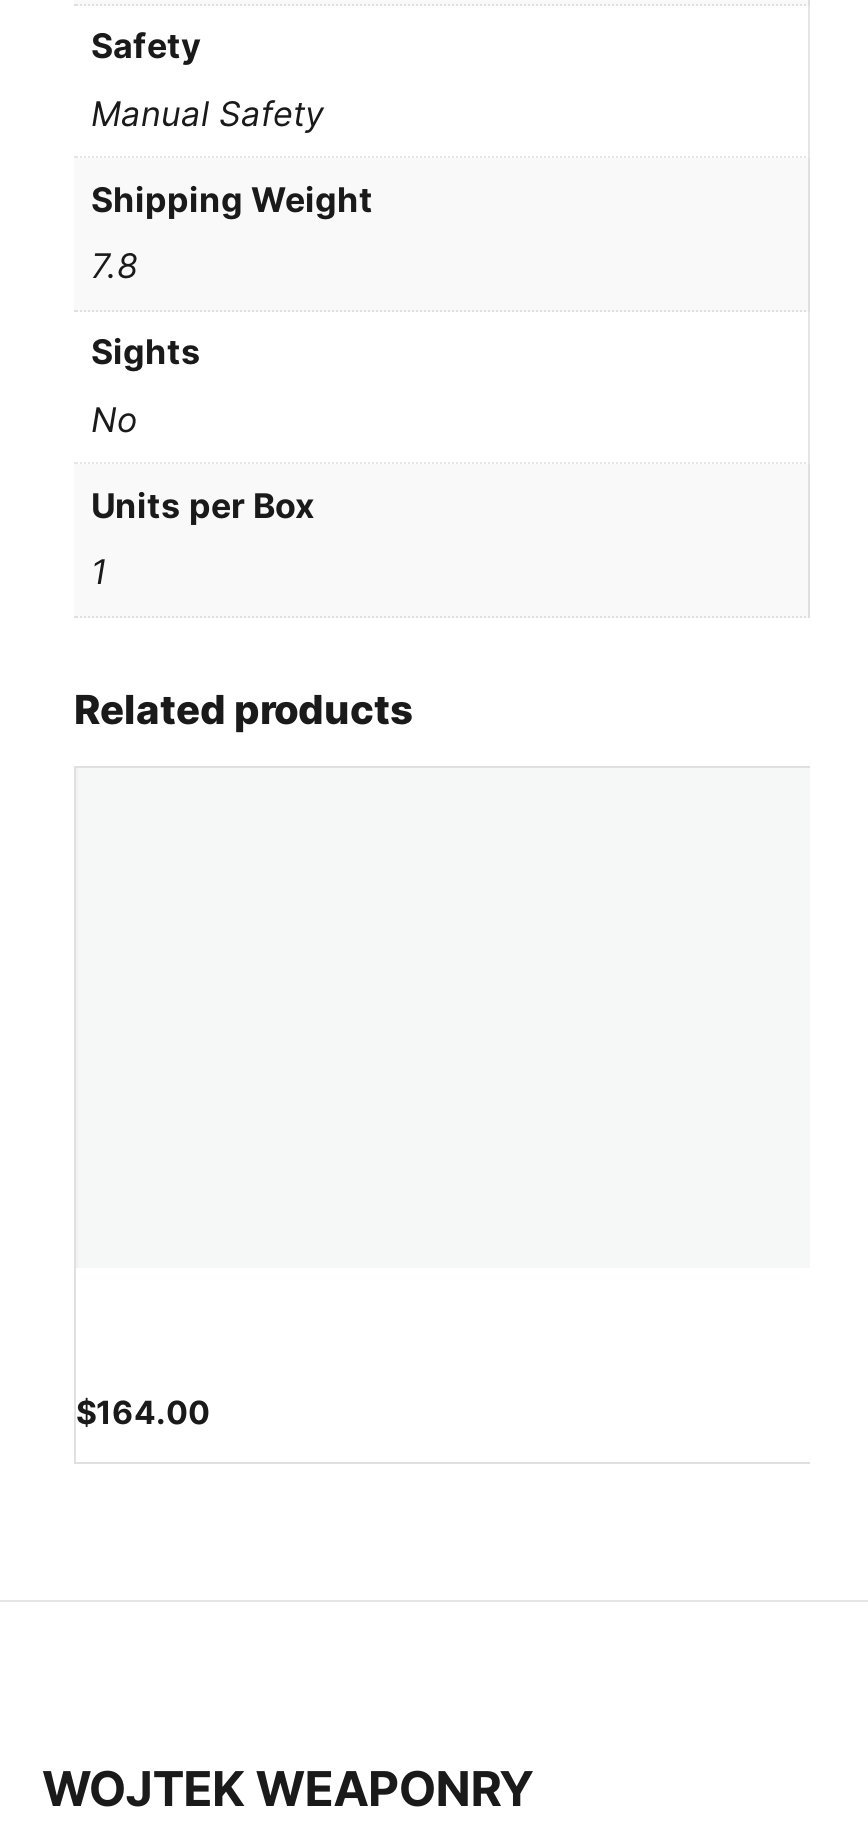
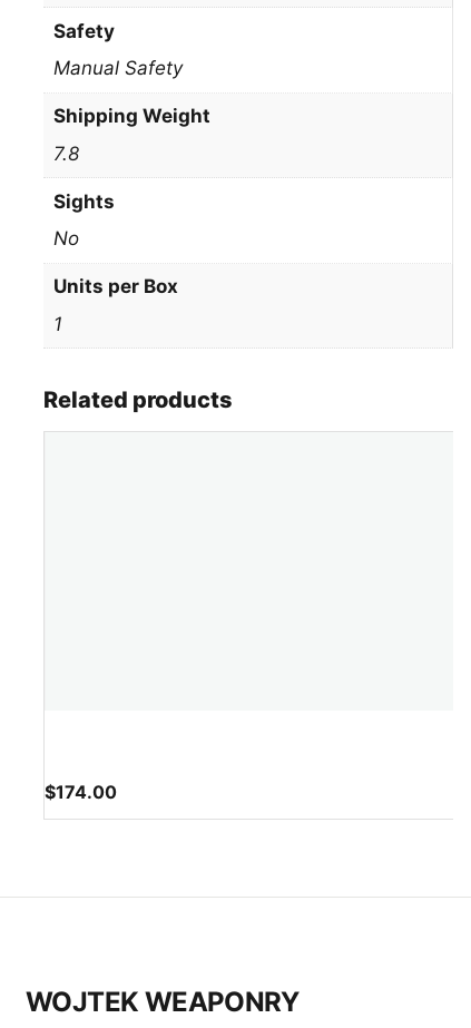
[76,1393,210,1433] $164.00 -> [45,780,117,802] $174.00

